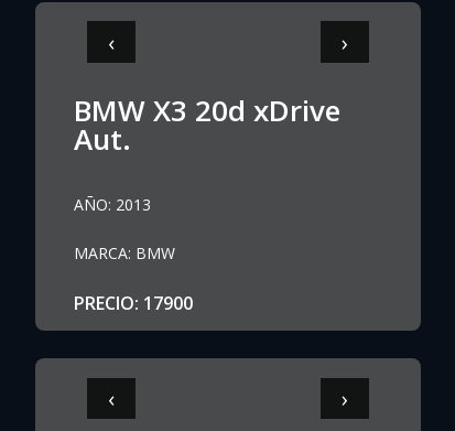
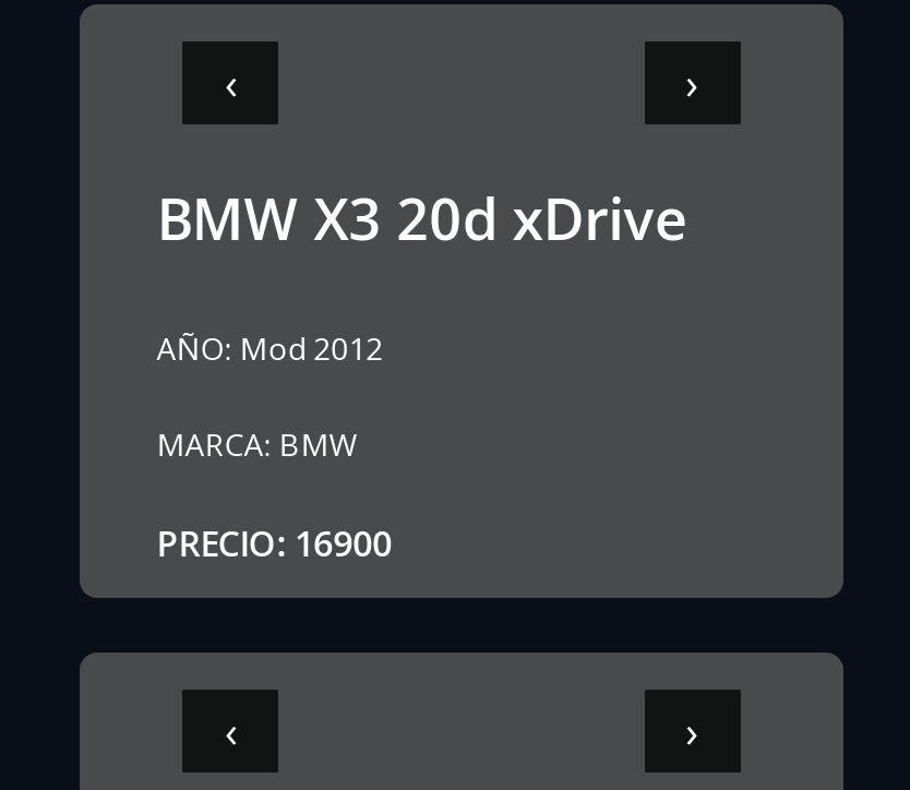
[74,119,151,215] Aut. | AÑO: 2013 -> [156,326,383,368] AÑO: Mod 2012
[74,291,193,315] PRECIO: 17900 -> [156,519,392,567] PRECIO: 16900

